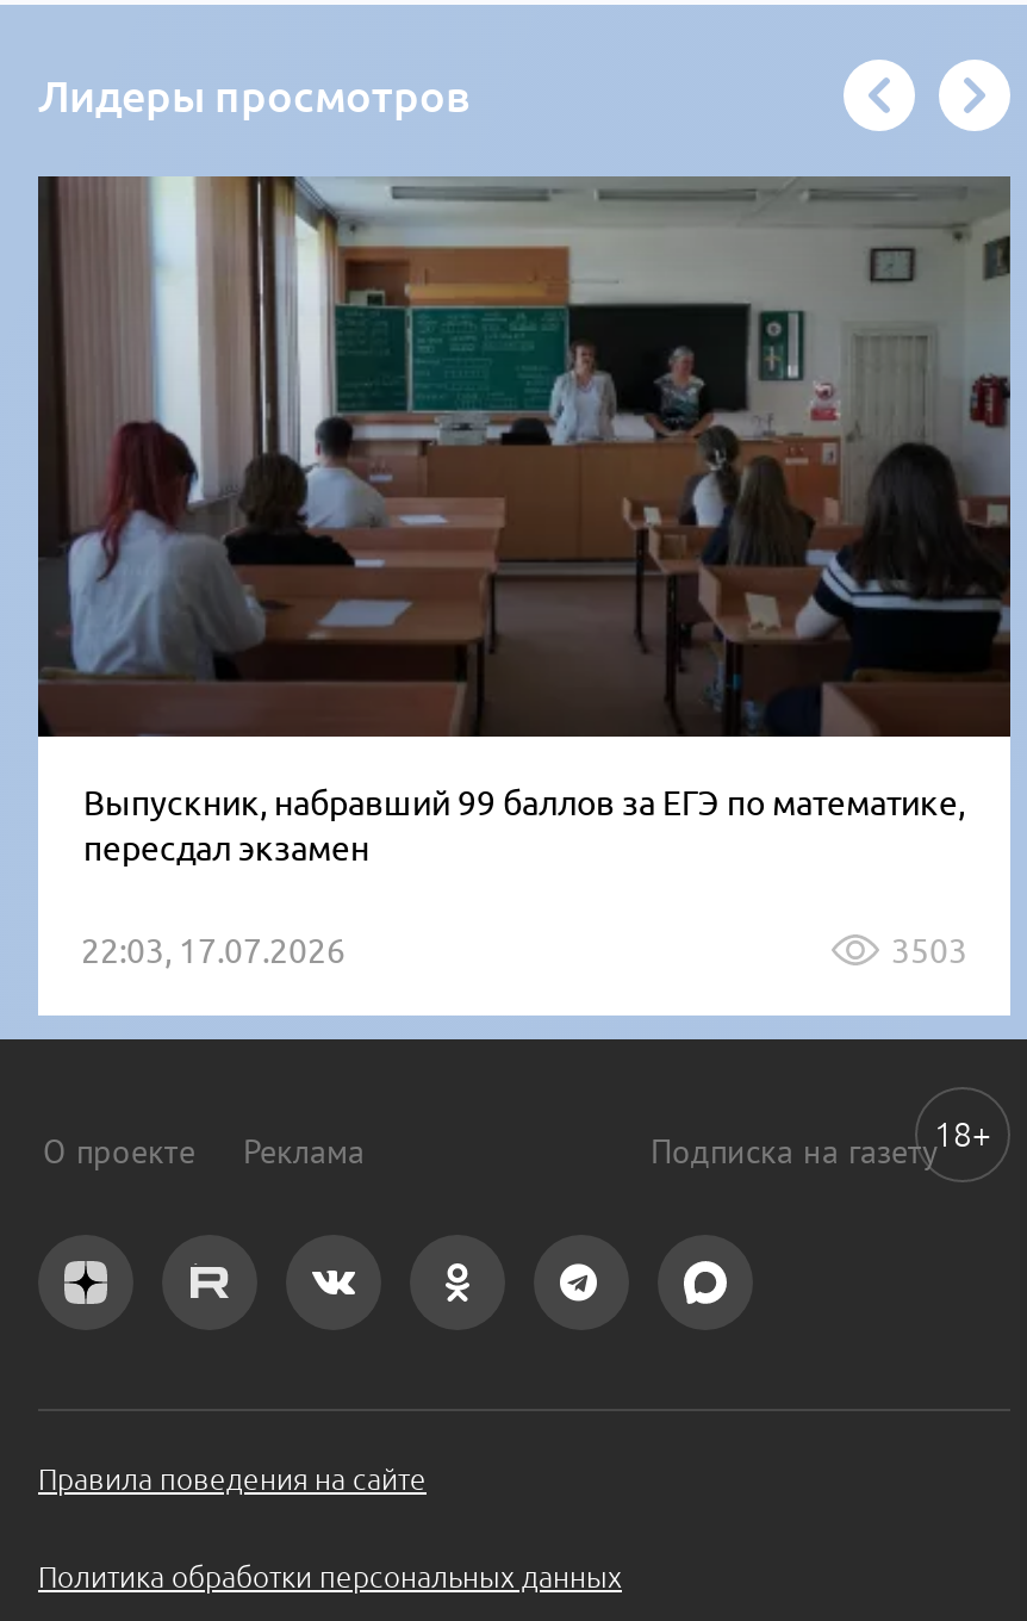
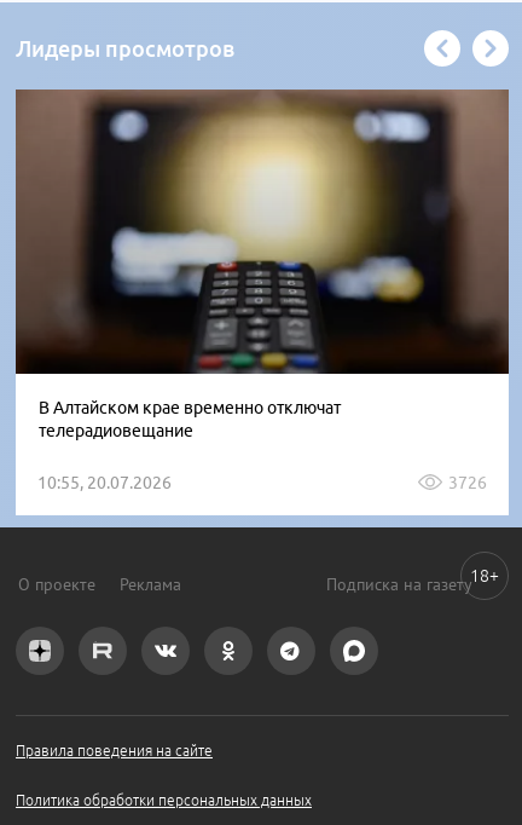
[38,176,1010,867] [image] | Выпускник, набравший 99 баллов за ЕГЭ по математике, | пересдал экзамен -> [16,88,509,440] [image] | В Алтайском крае временно отключат | телерадиовещание
[81,931,967,969] 22:03, 17.07.2026 | 3503 -> [37,473,487,492] 10:55, 20.07.2026 | 3726

